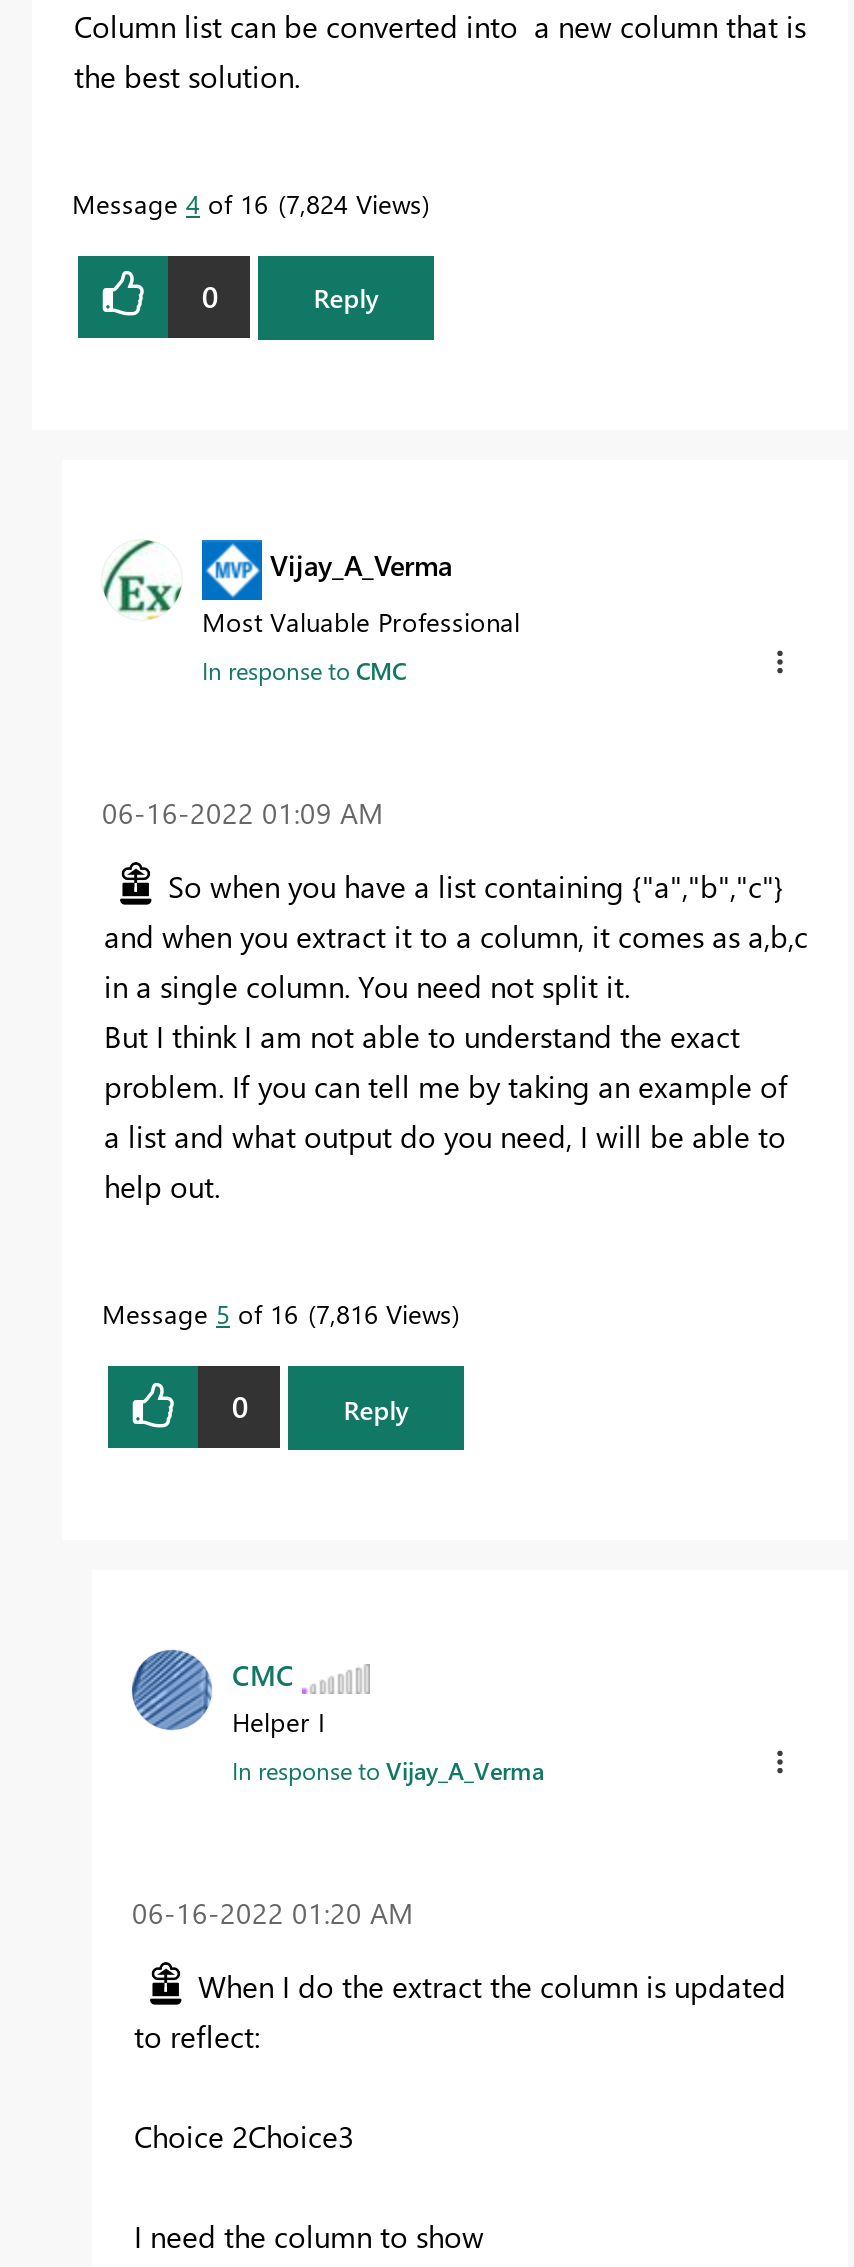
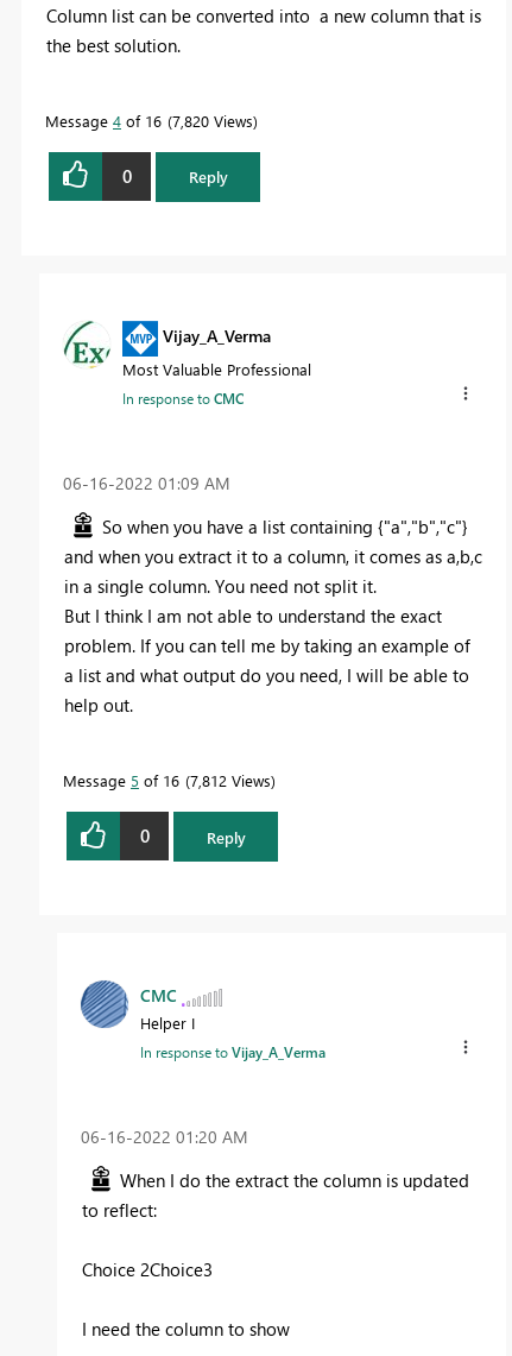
[72,185,422,219] Message 4 of 16 7,824 Views -> [45,110,253,130] Message 4 of 16 7,820 Views
[102,1296,452,1330] Message 5 of 16 7,816 Views -> [63,770,271,790] Message 5 of 16 7,812 Views

